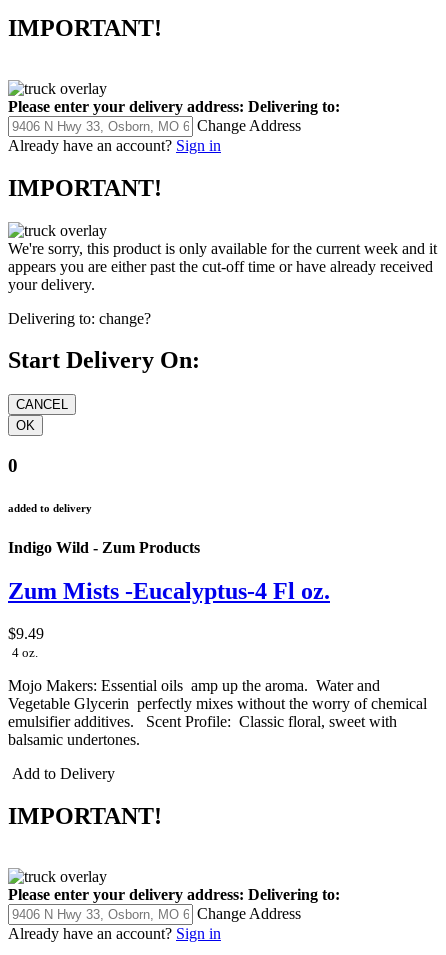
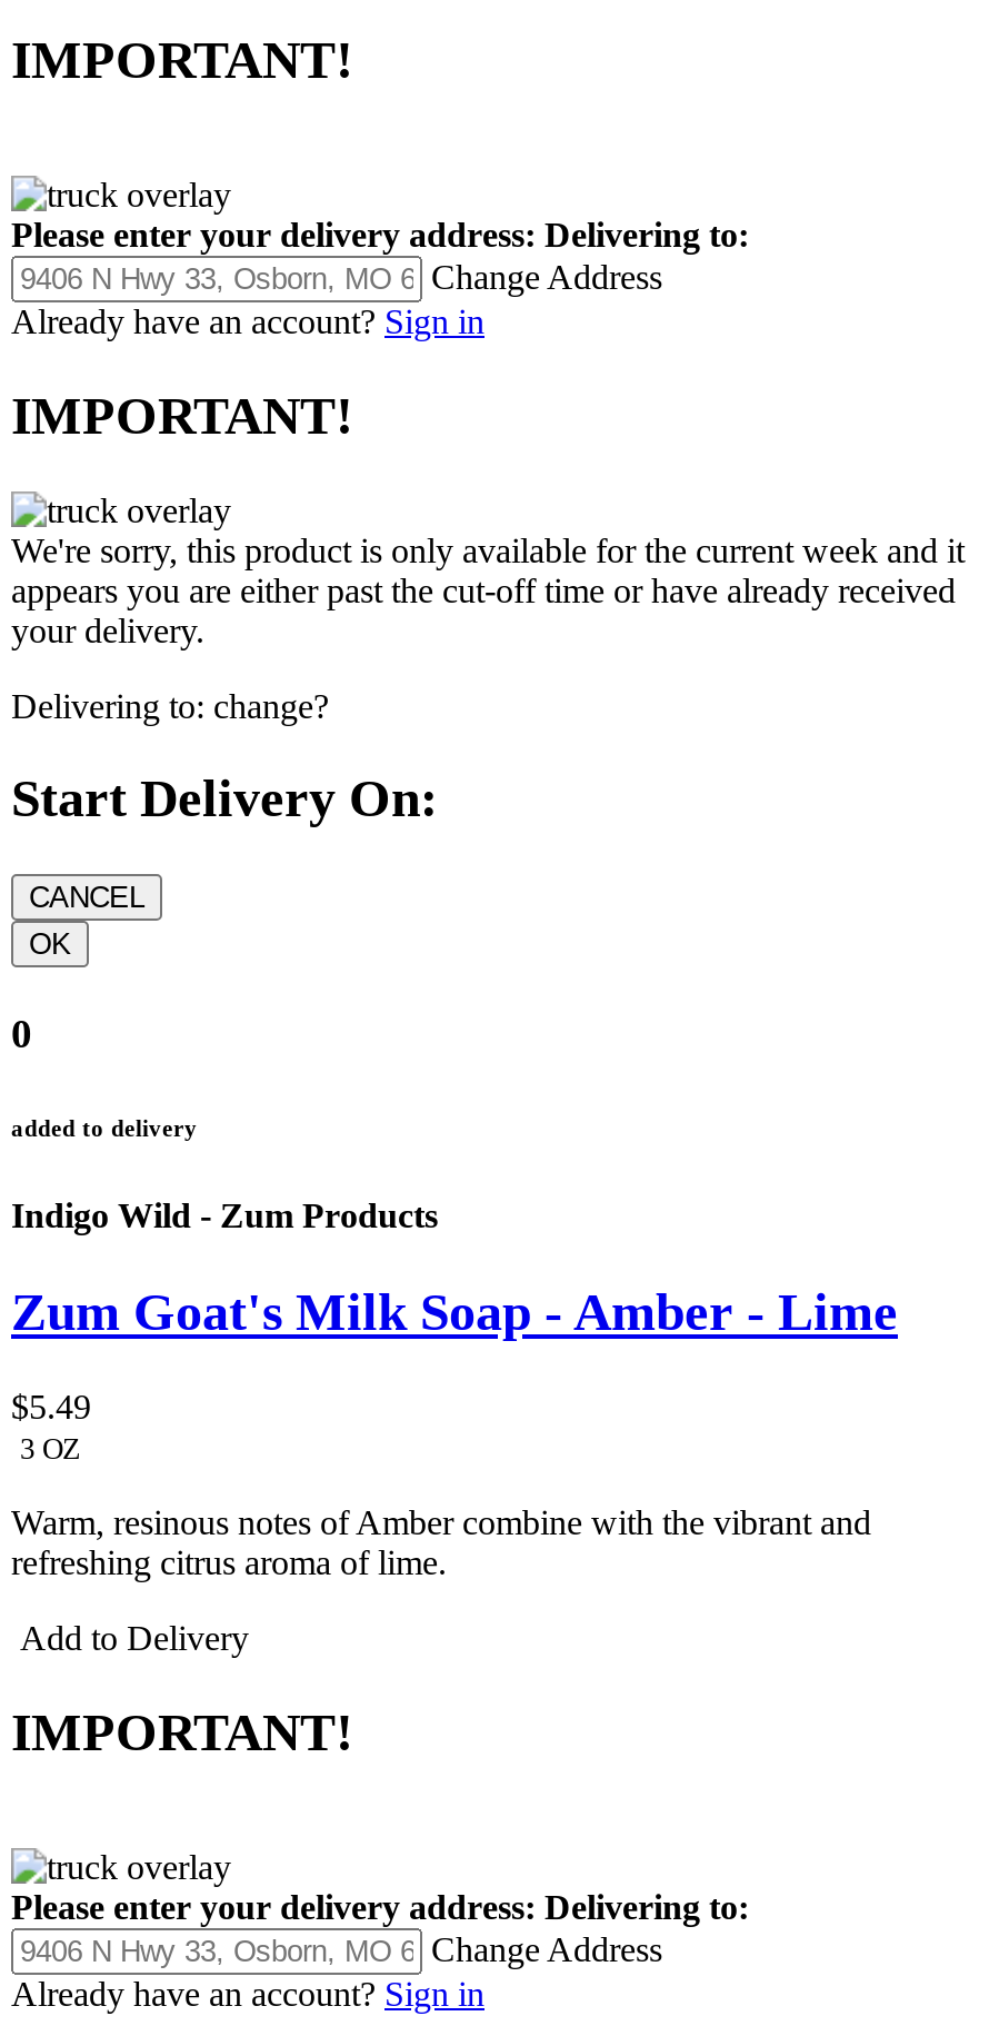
[8,578,330,604] Zum Mists -Eucalyptus-4 Fl oz. -> [11,1284,898,1342] Zum Goat's Milk Soap - Amber - Lime
[8,625,44,660] $9.49 | 4 oz. -> [11,1388,91,1466] $5.49 | 3 OZ
[8,677,427,748] Mojo Makers: Essential oils amp up the aroma. Water and | Vegetable Glycerin perfectly mixes without the worry of chemical | emulsifier additives. Scent Profile: Classic floral, sweet with | balsamic undertones. -> [11,1504,871,1582] Warm, resinous notes of Amber combine with the vibrant and | refreshing citrus aroma of lime.

